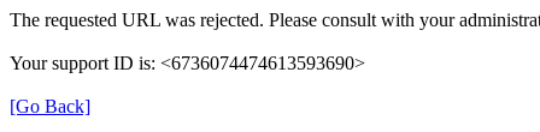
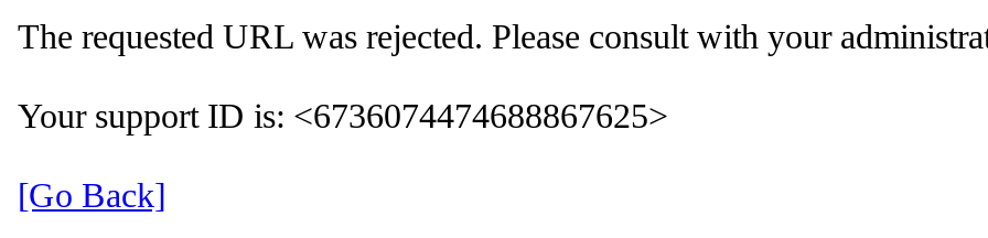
[10,53,365,73] Your support ID is: <6736074474613593690> -> [18,97,668,134] Your support ID is: <6736074474688867625>

